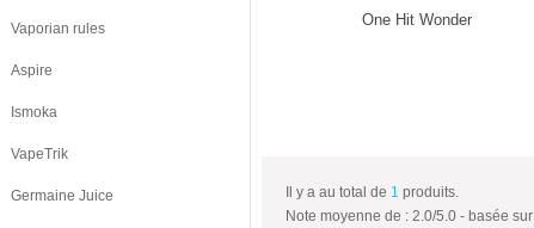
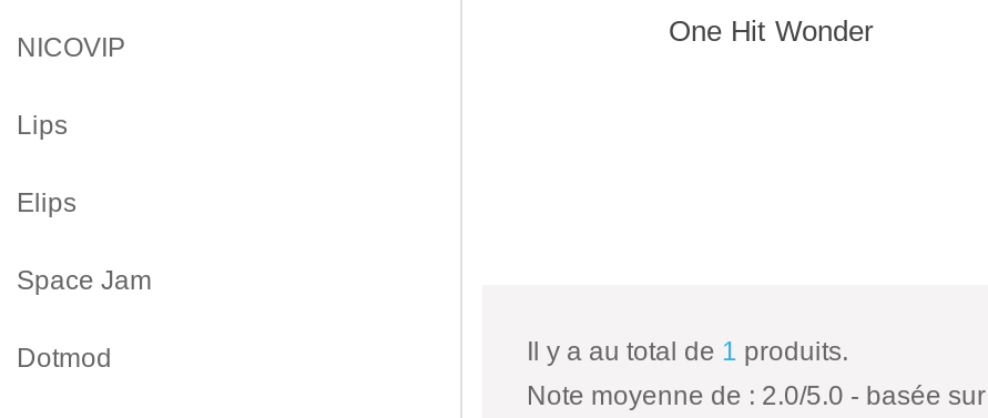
[11,20,105,37] Vaporian rules -> [17,32,125,63] NICOVIP
[11,62,53,79] Aspire -> [17,110,68,141] Lips
[11,104,57,121] Ismoka -> [17,187,77,218] Elips
[11,146,68,162] VapeTrik -> [17,265,152,296] Space Jam
[11,187,113,204] Germaine Juice -> [17,343,112,374] Dotmod

